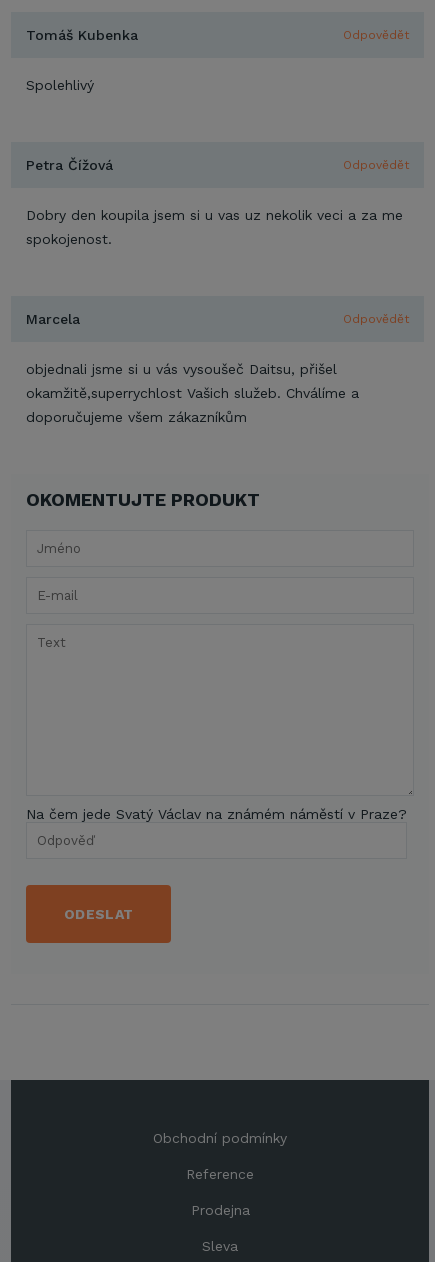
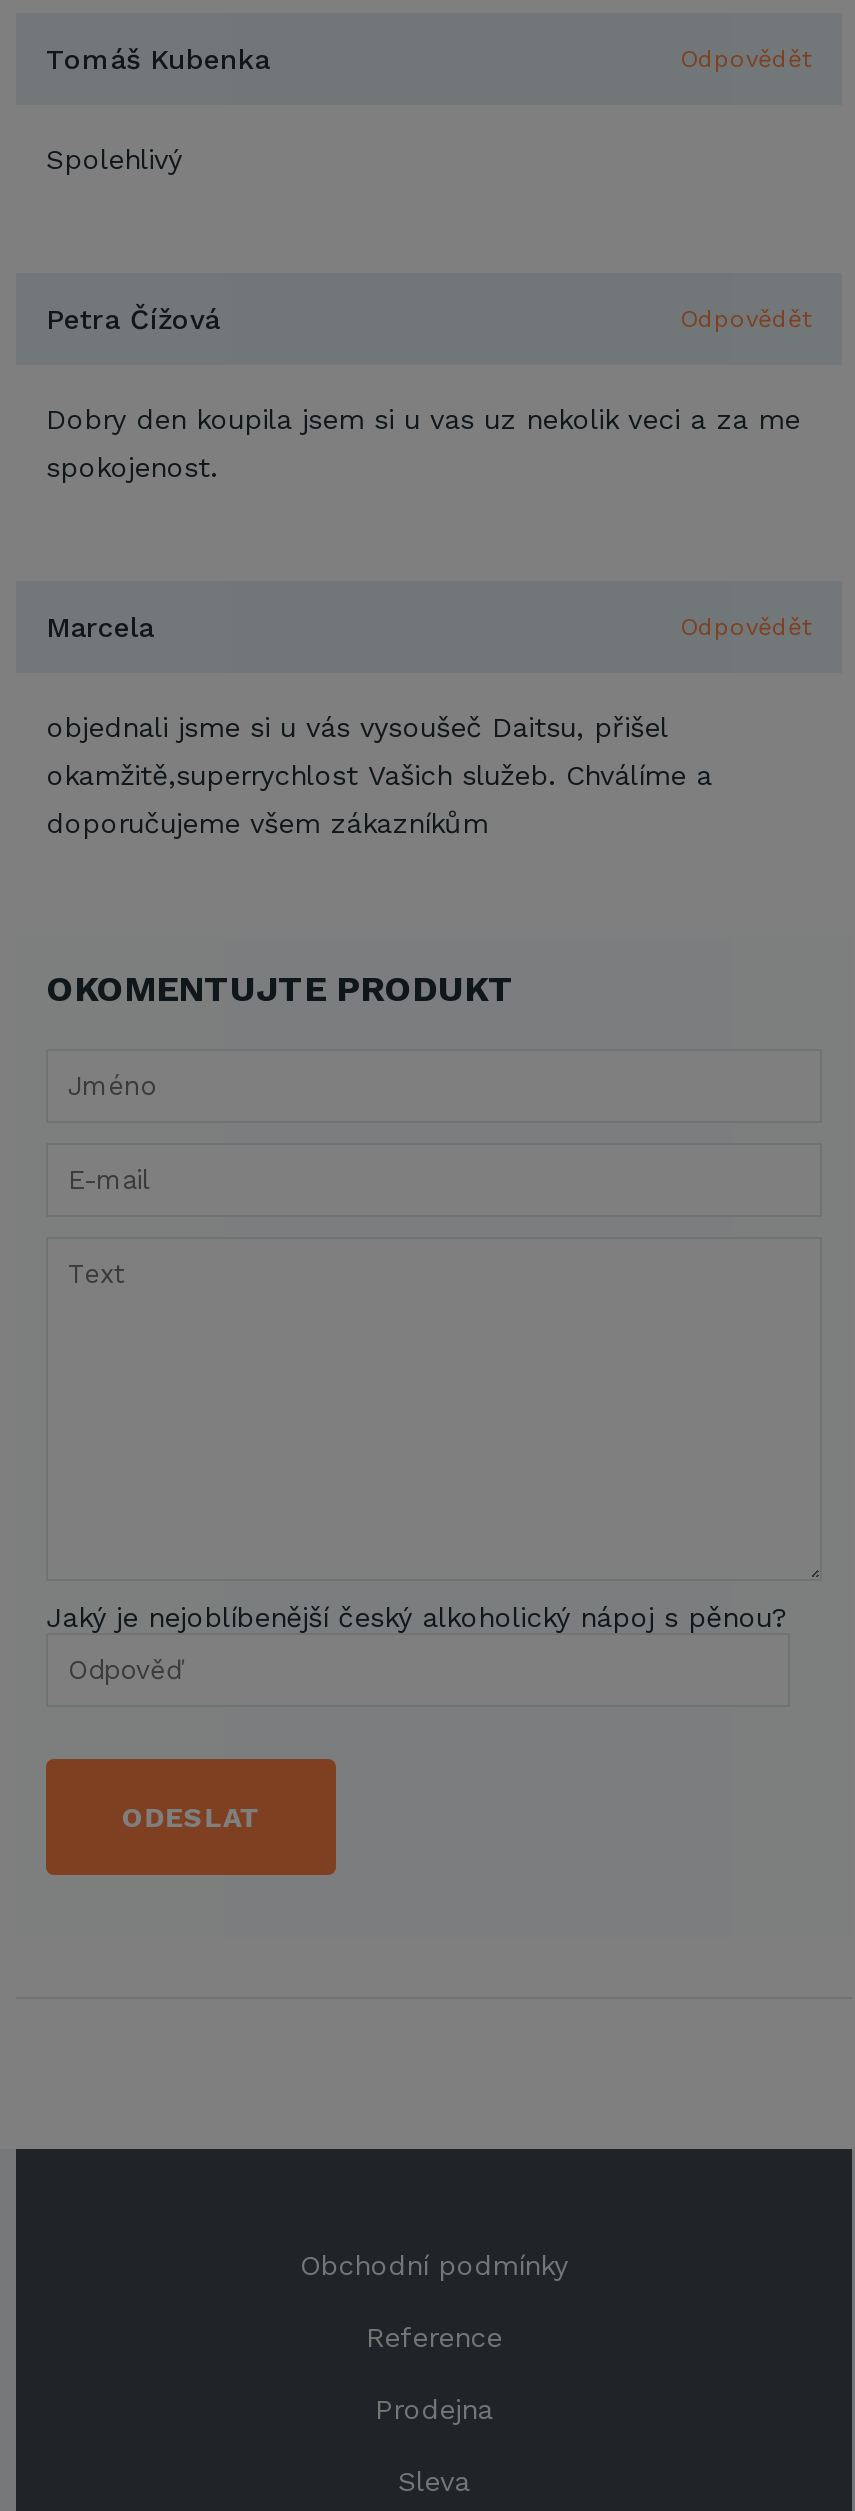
[26,806,407,822] Na čem jede Svatý Václav na známém náměstí v Praze? -> [46,1600,790,1632] Jaký je nejoblíbenější český alkoholický nápoj s pěnou?

